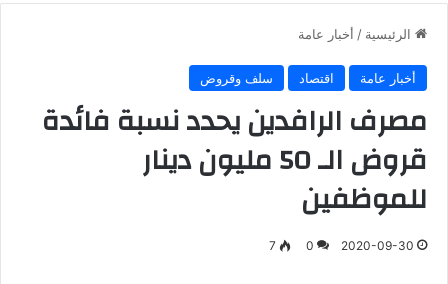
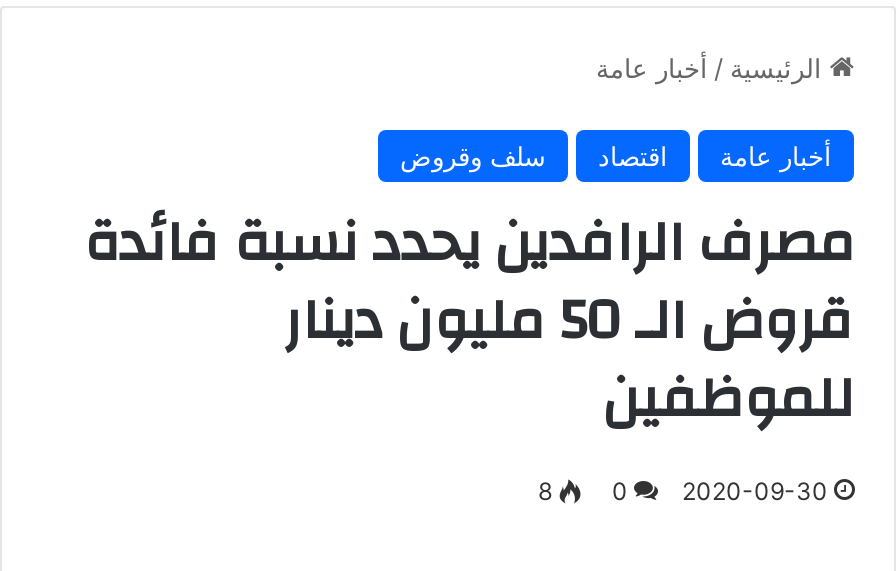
[269,238,414,253] 7 0 2020-09-30 -> [538,476,828,506] 8 0 2020-09-30

